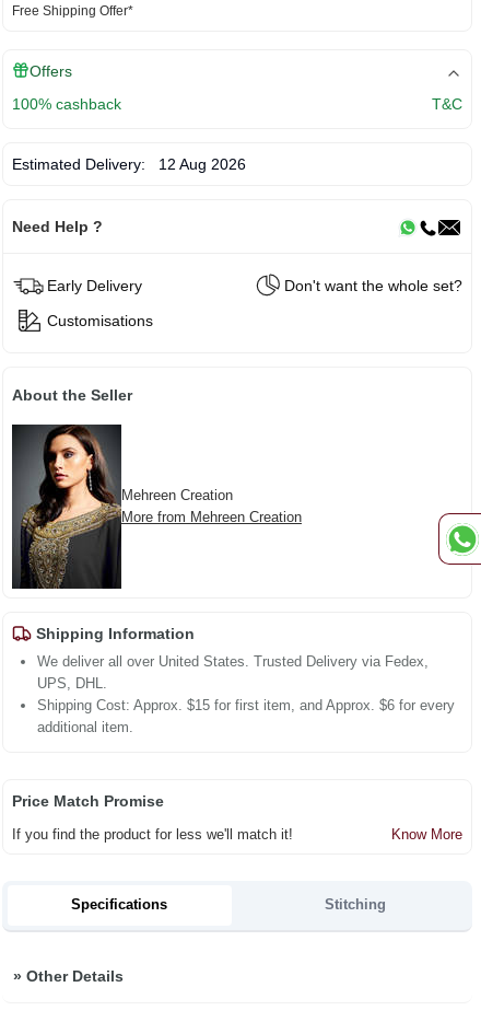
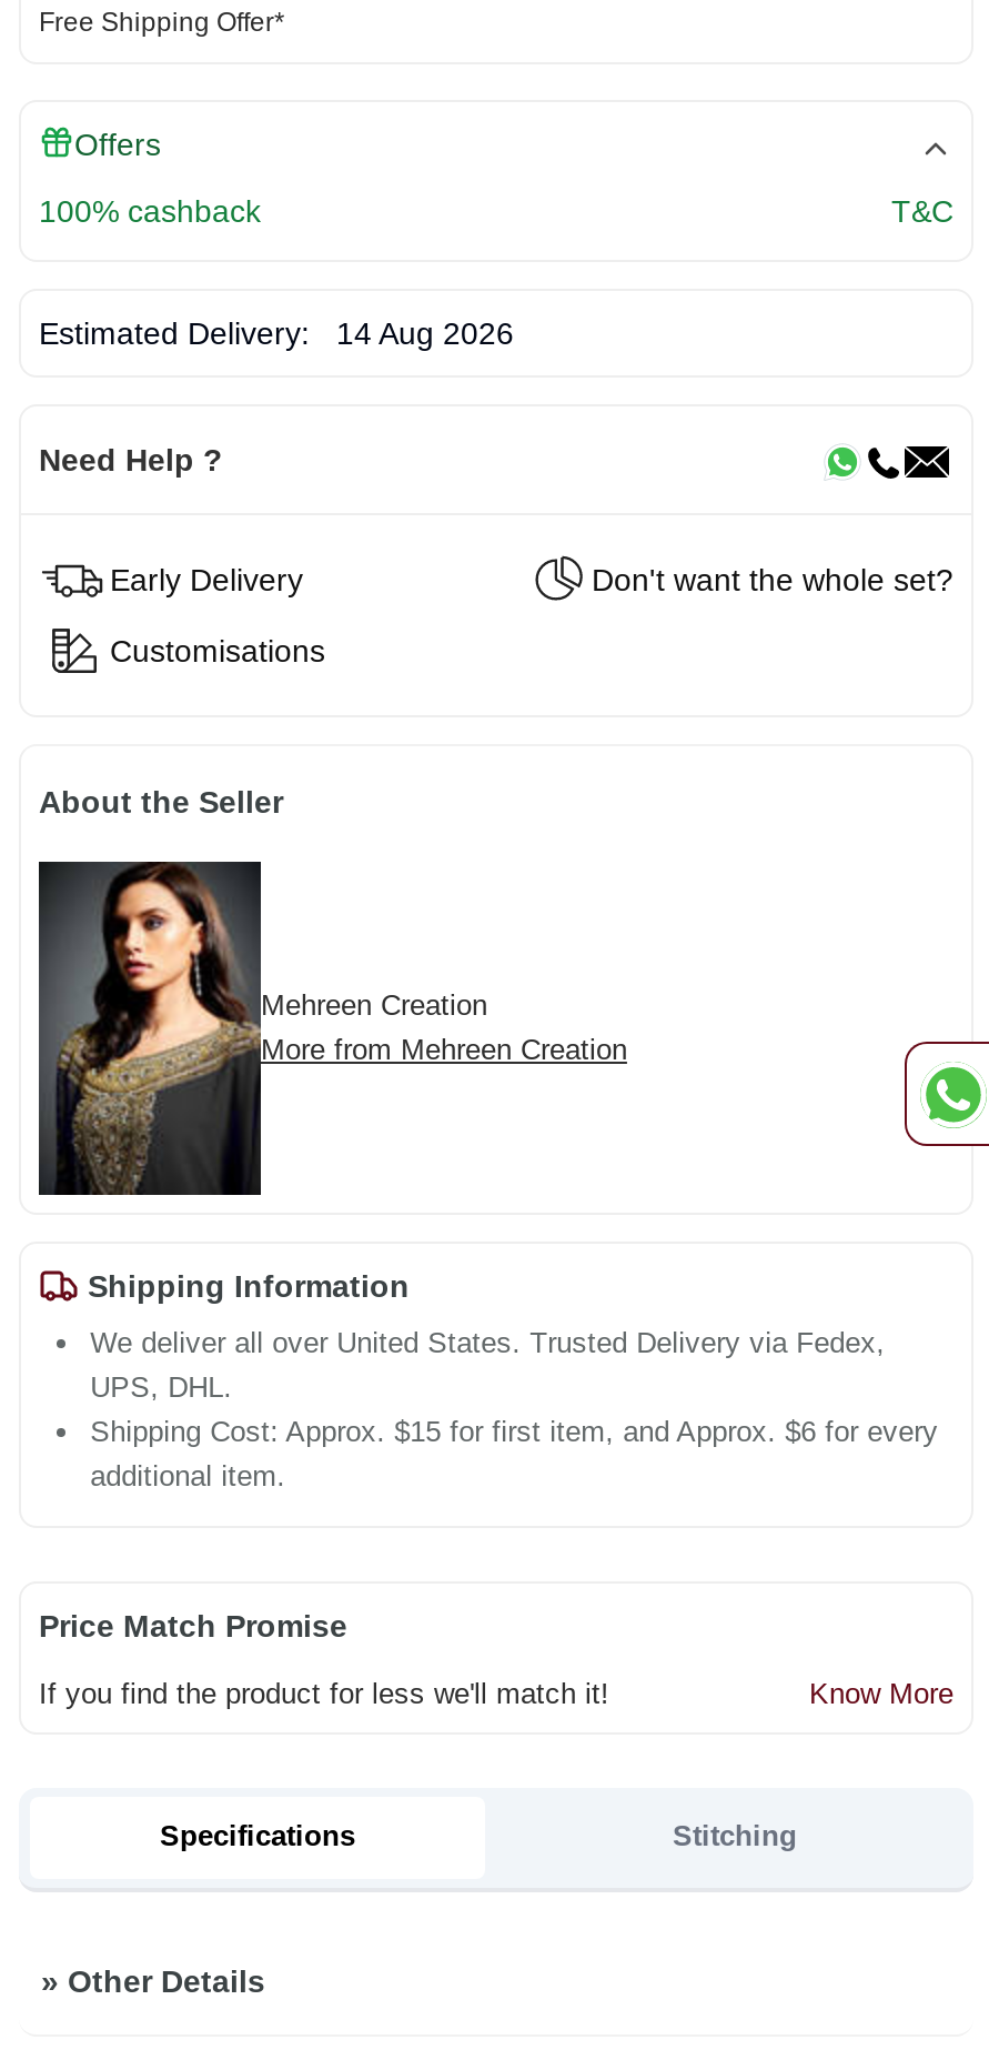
[12,156,246,173] Estimated Delivery: 12 Aug 2026 -> [39,316,514,352] Estimated Delivery: 14 Aug 2026

